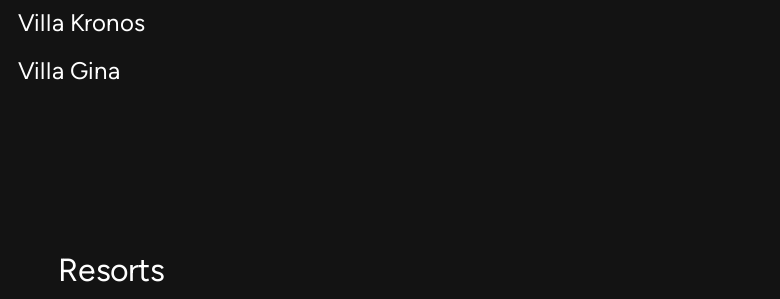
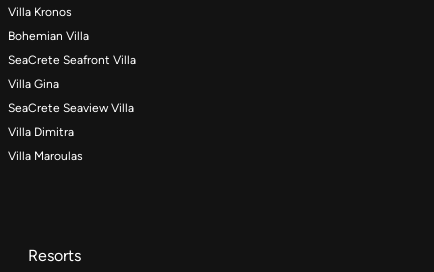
none -> [8,29,136,67] Bohemian Villa | SeaCrete Seafront Villa
none -> [8,101,134,163] SeaCrete Seaview Villa | Villa Dimitra | Villa Maroulas

